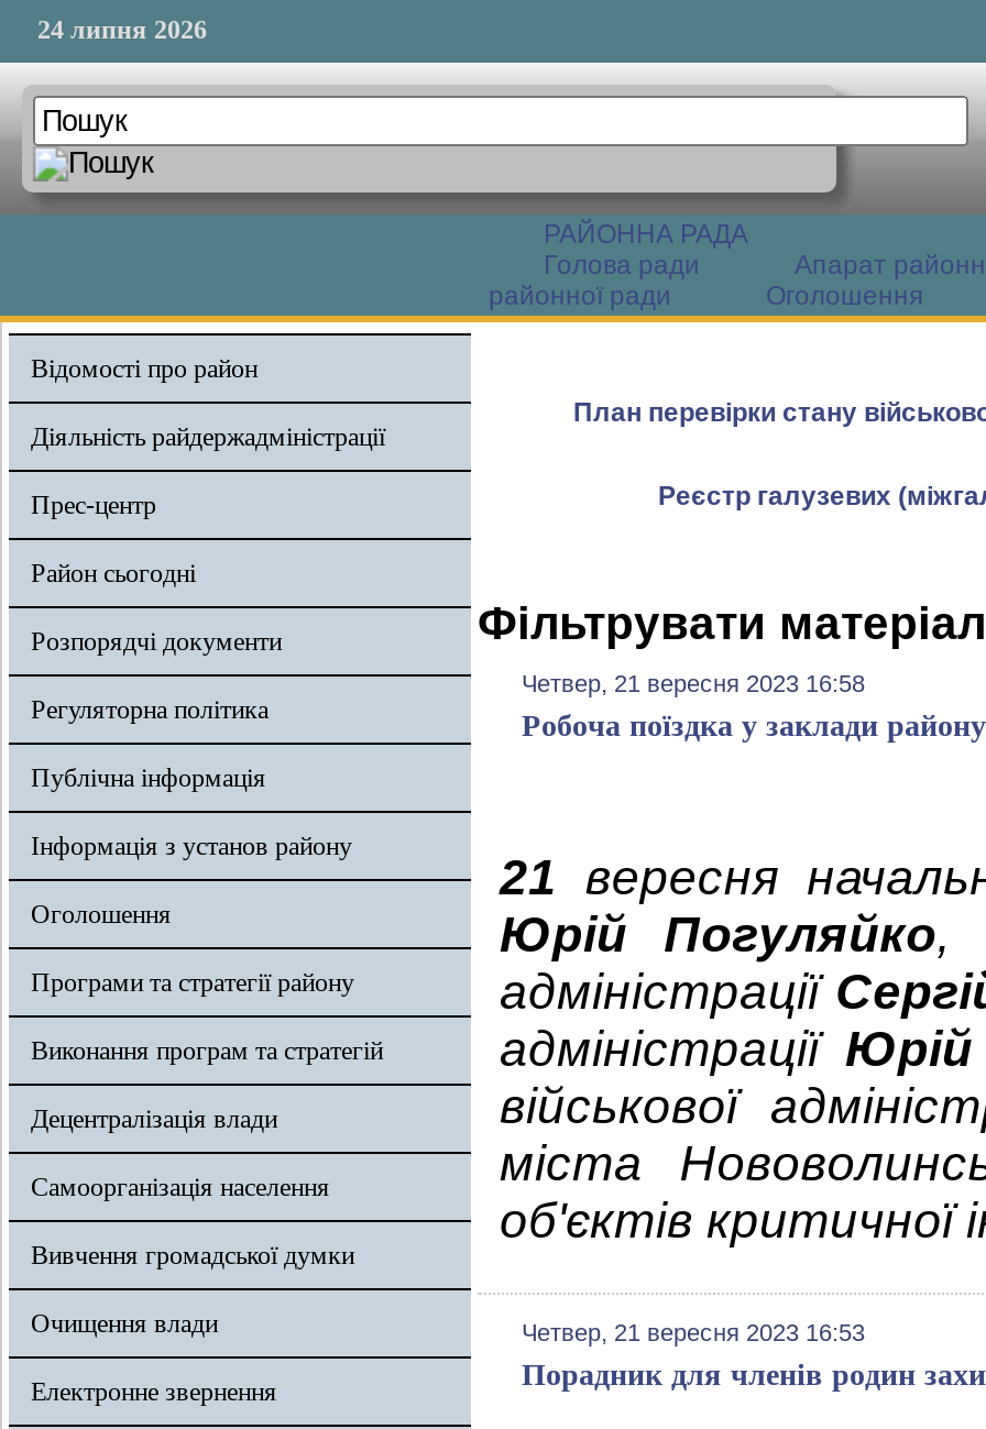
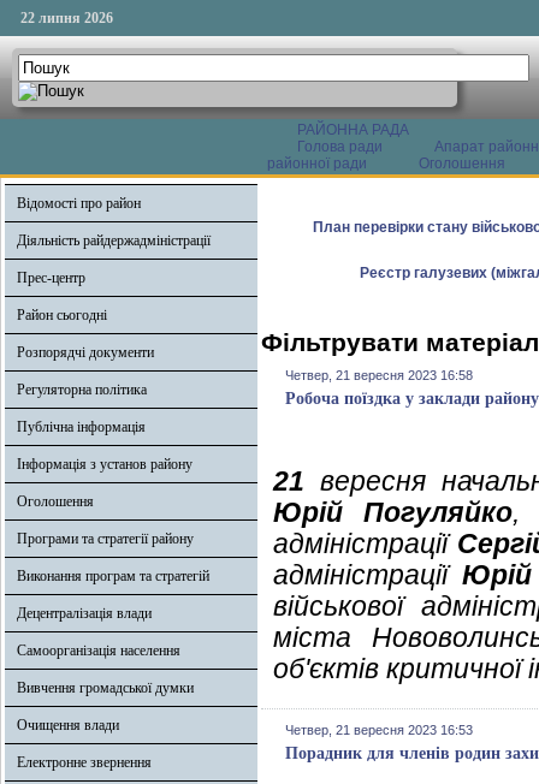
[37,14,207,45] 24 липня 2026 -> [20,10,113,26] 22 липня 2026

